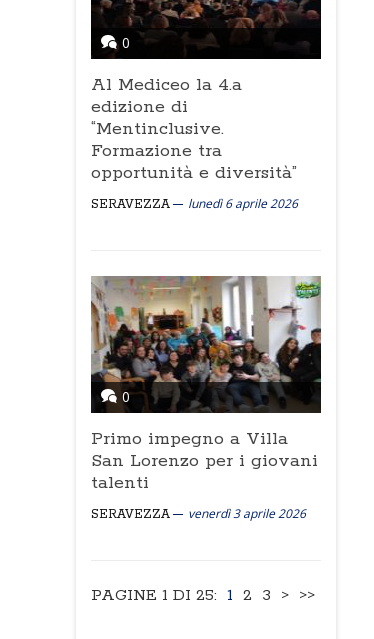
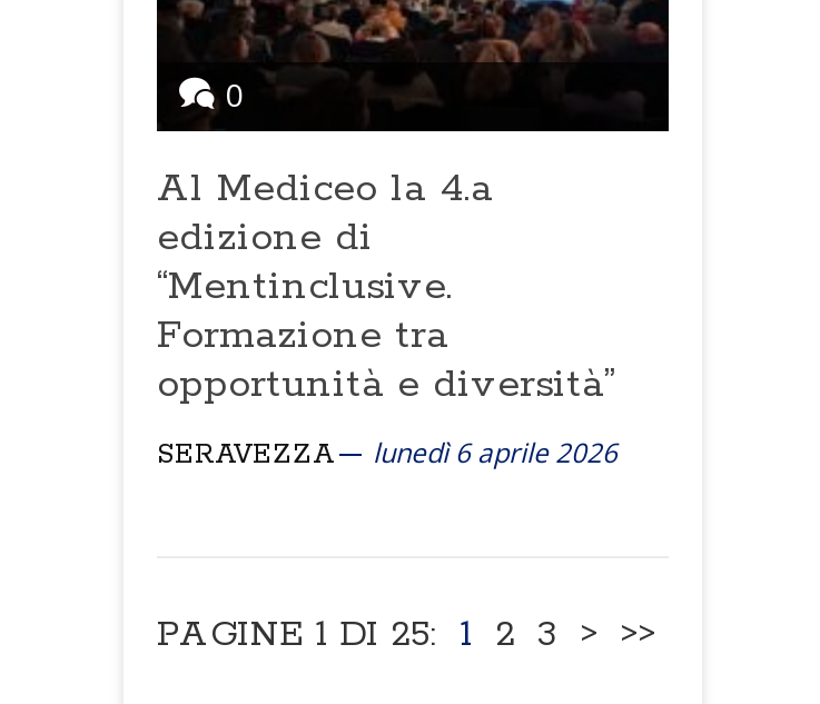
[90,275,322,522] [image] | 0 | Primo impegno a Villa | San Lorenzo per i giovani | talenti | SERAVEZZA | venerdì 3 aprile 2026 -> none

